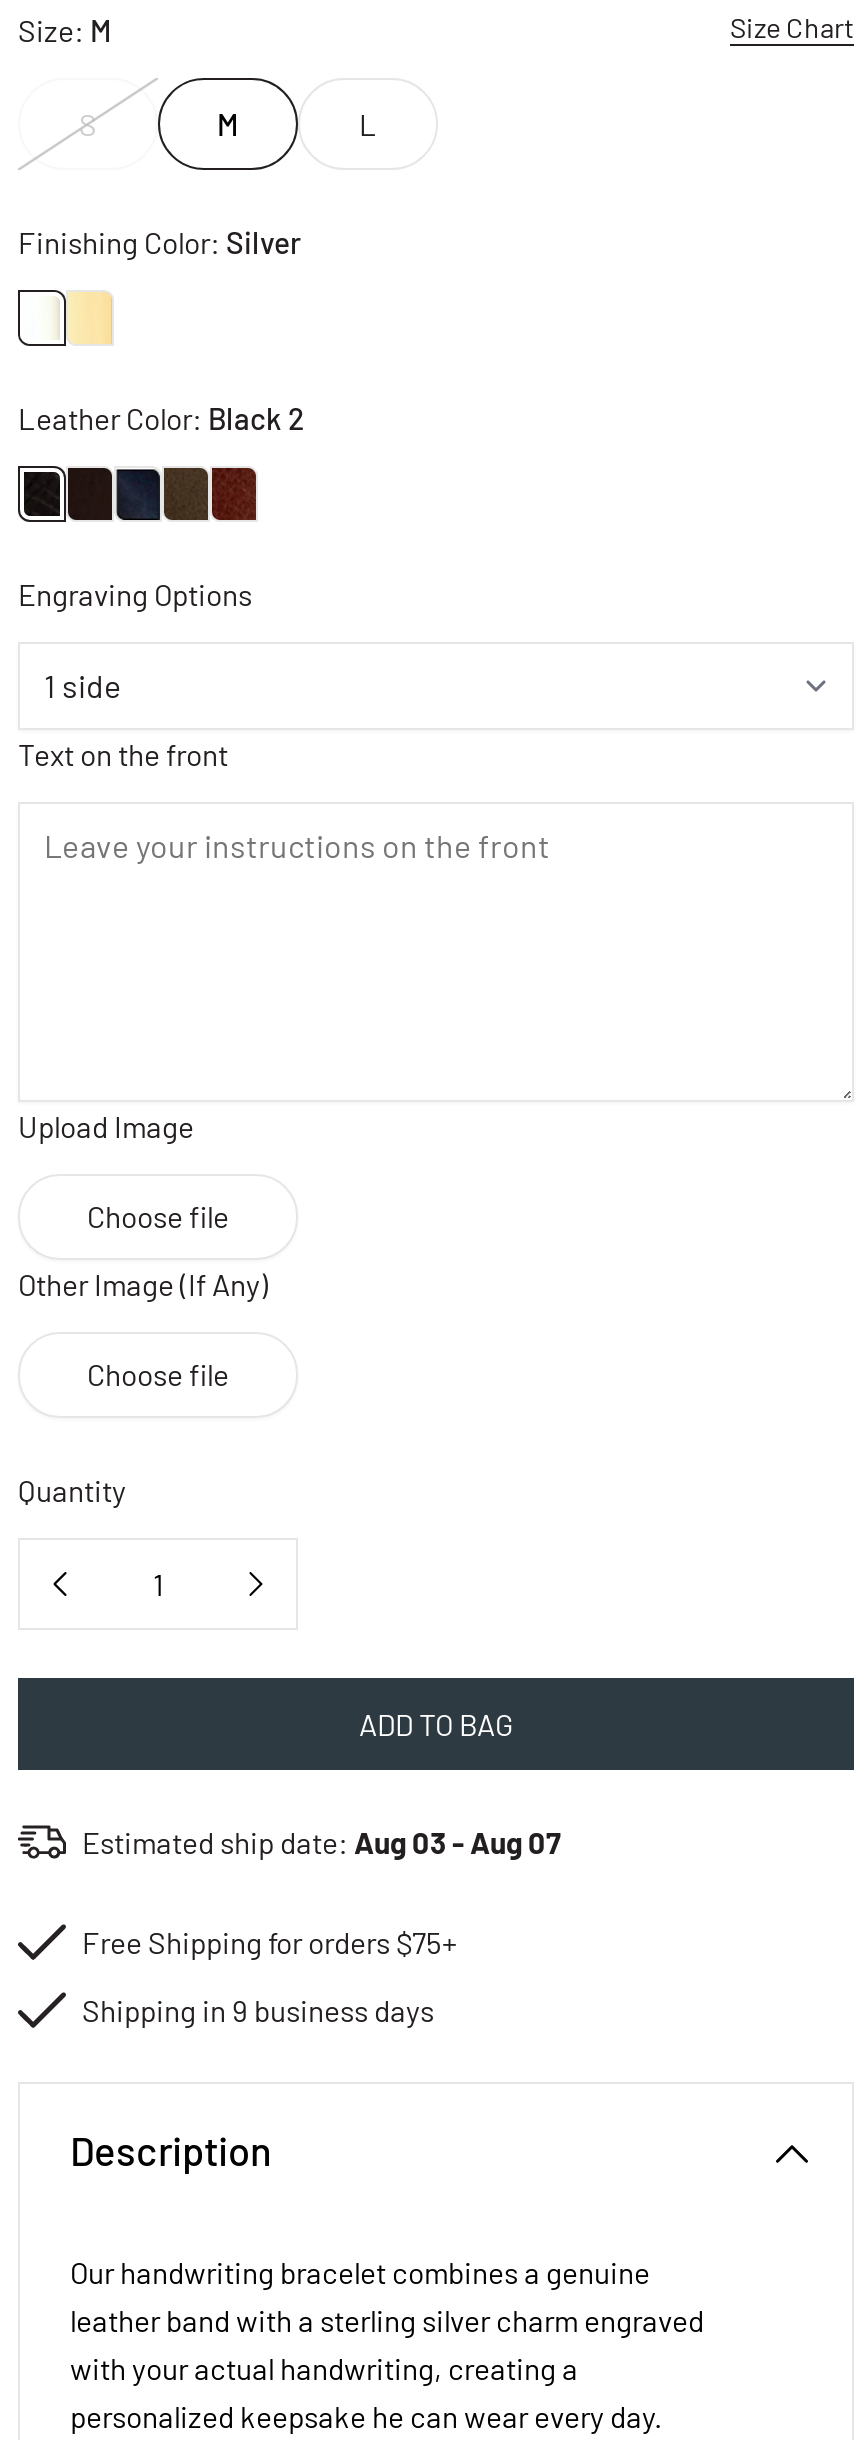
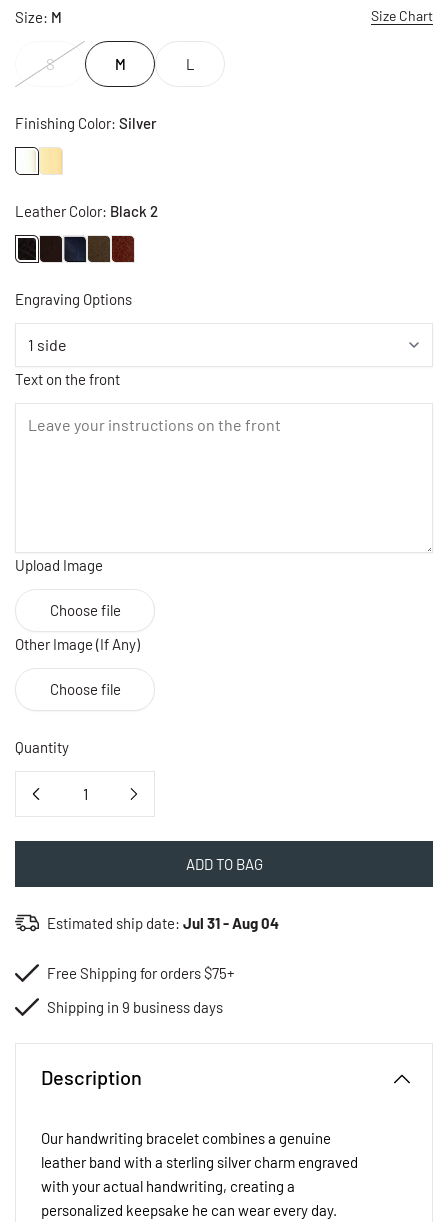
[82,1824,560,1860] Estimated ship date: Aug 03 - Aug 07 -> [47,914,279,932] Estimated ship date: Jul 31 - Aug 04

